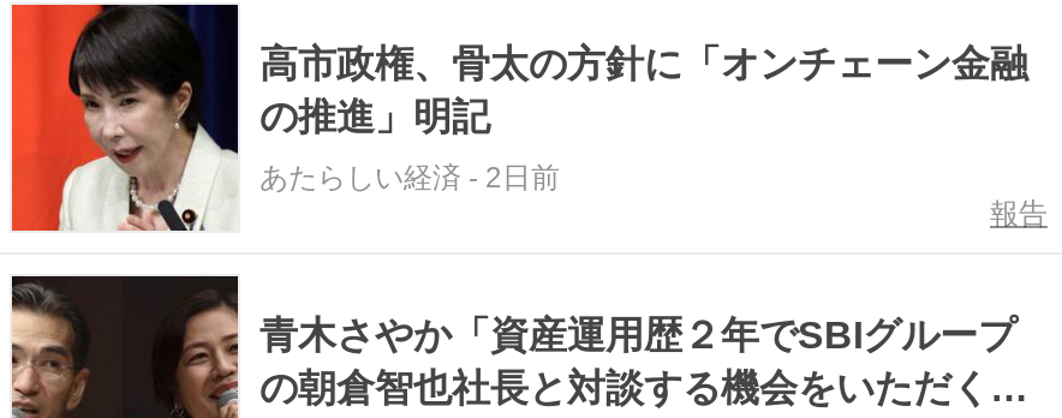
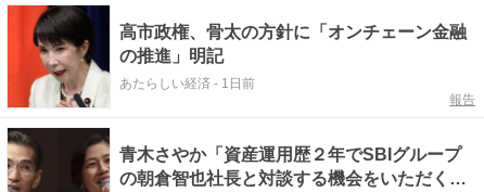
[259,161,560,195] あたらしい経済- 2日前 -> [119,76,255,91] あたらしい経済- 1日前

